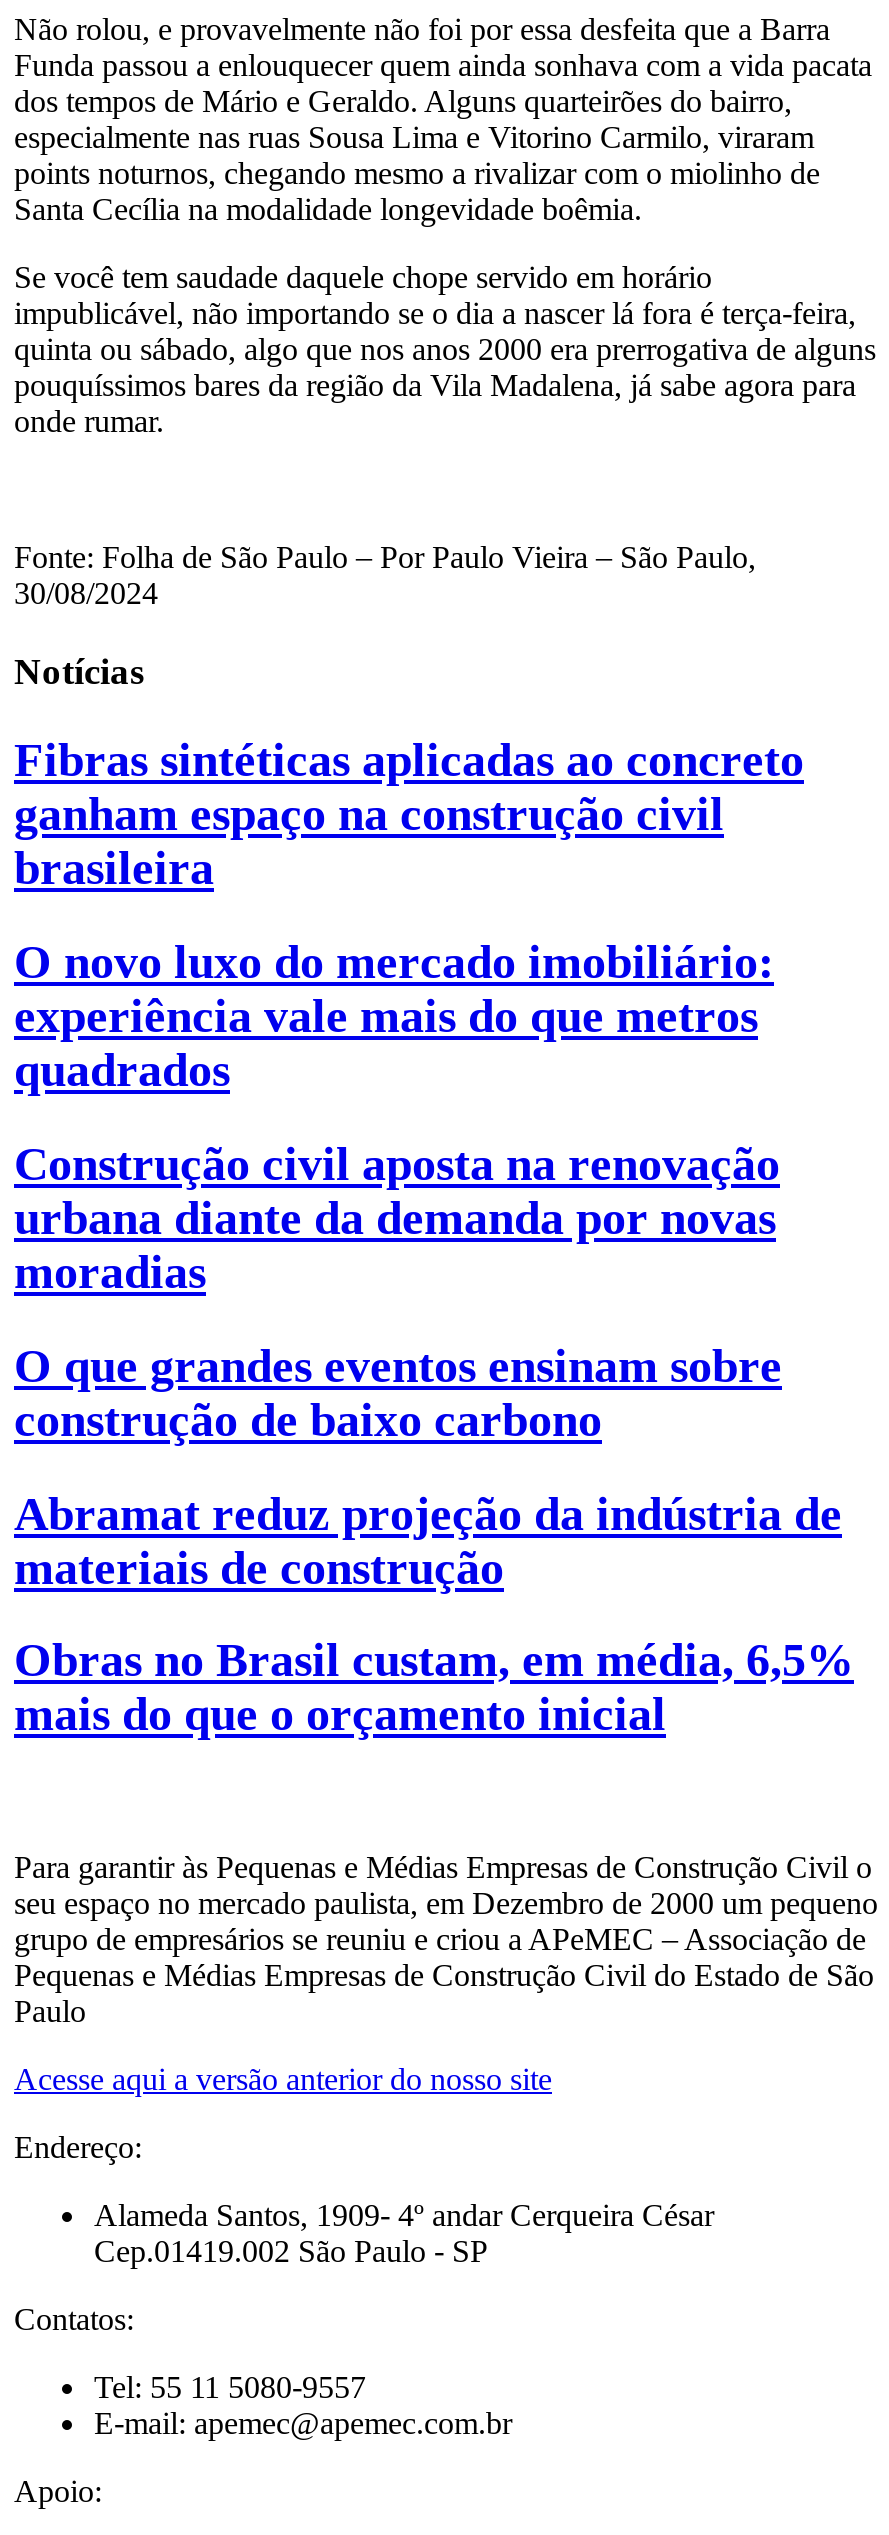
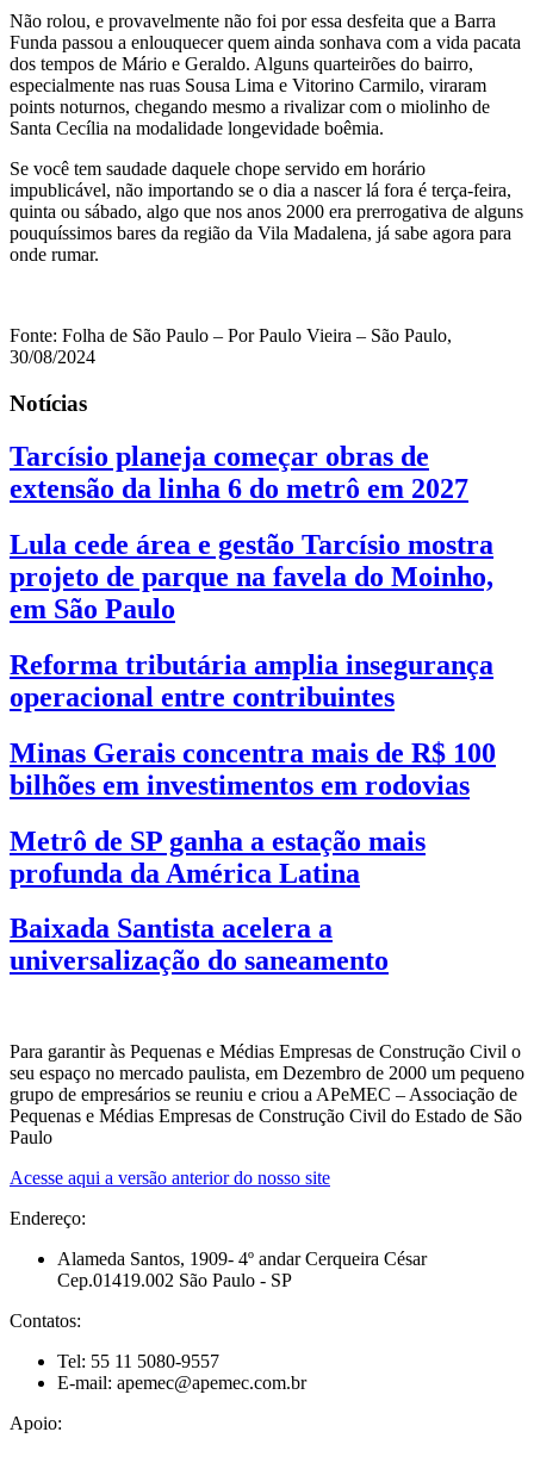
[14,734,804,894] Fibras sintéticas aplicadas ao concreto | ganham espaço na construção civil | brasileira -> [10,441,468,504] Tarcísio planeja começar obras de | extensão da linha 6 do metrô em 2027
[14,936,774,1096] O novo luxo do mercado imobiliário: | experiência vale mais do que metros | quadrados -> [10,529,493,624] Lula cede área e gestão Tarcísio mostra | projeto de parque na favela do Moinho, | em São Paulo
[14,1137,780,1297] Construção civil aposta na renovação | urbana diante da demanda por novas | moradias -> [10,649,493,712] Reforma tributária amplia insegurança | operacional entre contribuintes
[14,1339,782,1445] O que grandes eventos ensinam sobre | construção de baixo carbono -> [10,737,496,800] Minas Gerais concentra mais de R$ 100 | bilhões em investimentos em rodovias
[14,1487,842,1593] Abramat reduz projeção da indústria de | materiais de construção -> [10,825,426,888] Metrô de SP ganha a estação mais | profunda da América Latina
[14,1635,854,1741] Obras no Brasil custam, em média, 6,5% | mais do que o orçamento inicial -> [10,913,389,976] Baixada Santista acelera a | universalização do saneamento

